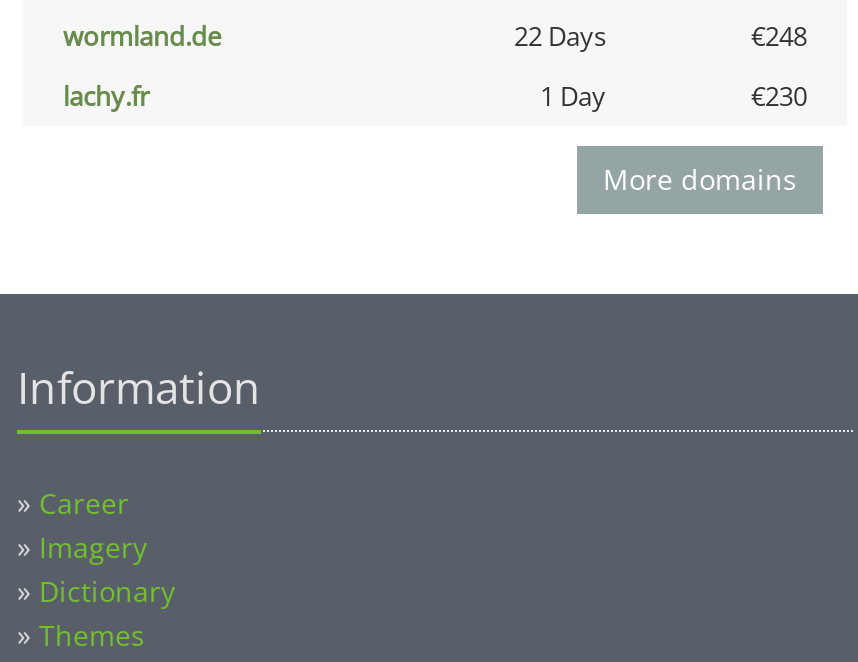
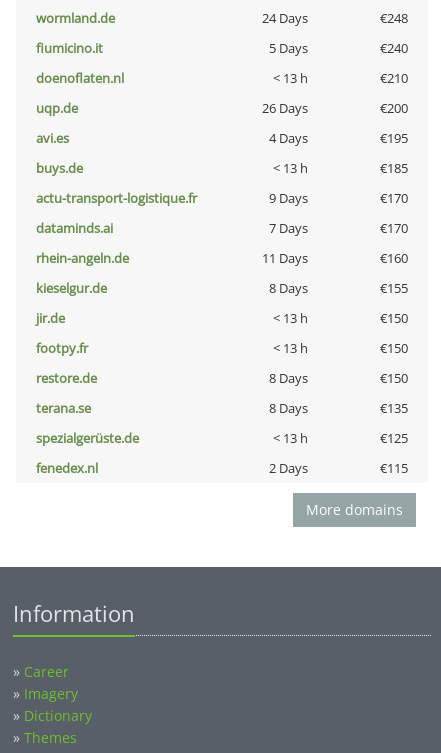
[514,17,606,53] 22 Days -> [261,8,307,26] 24 Days
[63,77,807,113] lachy.fr | 1 Day | €230 -> [36,38,408,476] fiumicino.it | 5 Days | €240 | doenoflaten.nl | < 13 h | €210 | uqp.de | 26 Days | €200 | avi.es | 4 Days | €195 | buys.de | < 13 h | €185 | actu-transport-logistique.fr | 9 Days | €170 | dataminds.ai | 7 Days | €170 | rhein-angeln.de | 11 Days | €160 | kieselgur.de | 8 Days | €155 | jir.de | < 13 h | €150 | footpy.fr | < 13 h | €150 | restore.de | 8 Days | €150 | terana.se | 8 Days | €135 | spezialgerüste.de | < 13 h | €125 | fenedex.nl | 2 Days | €115

